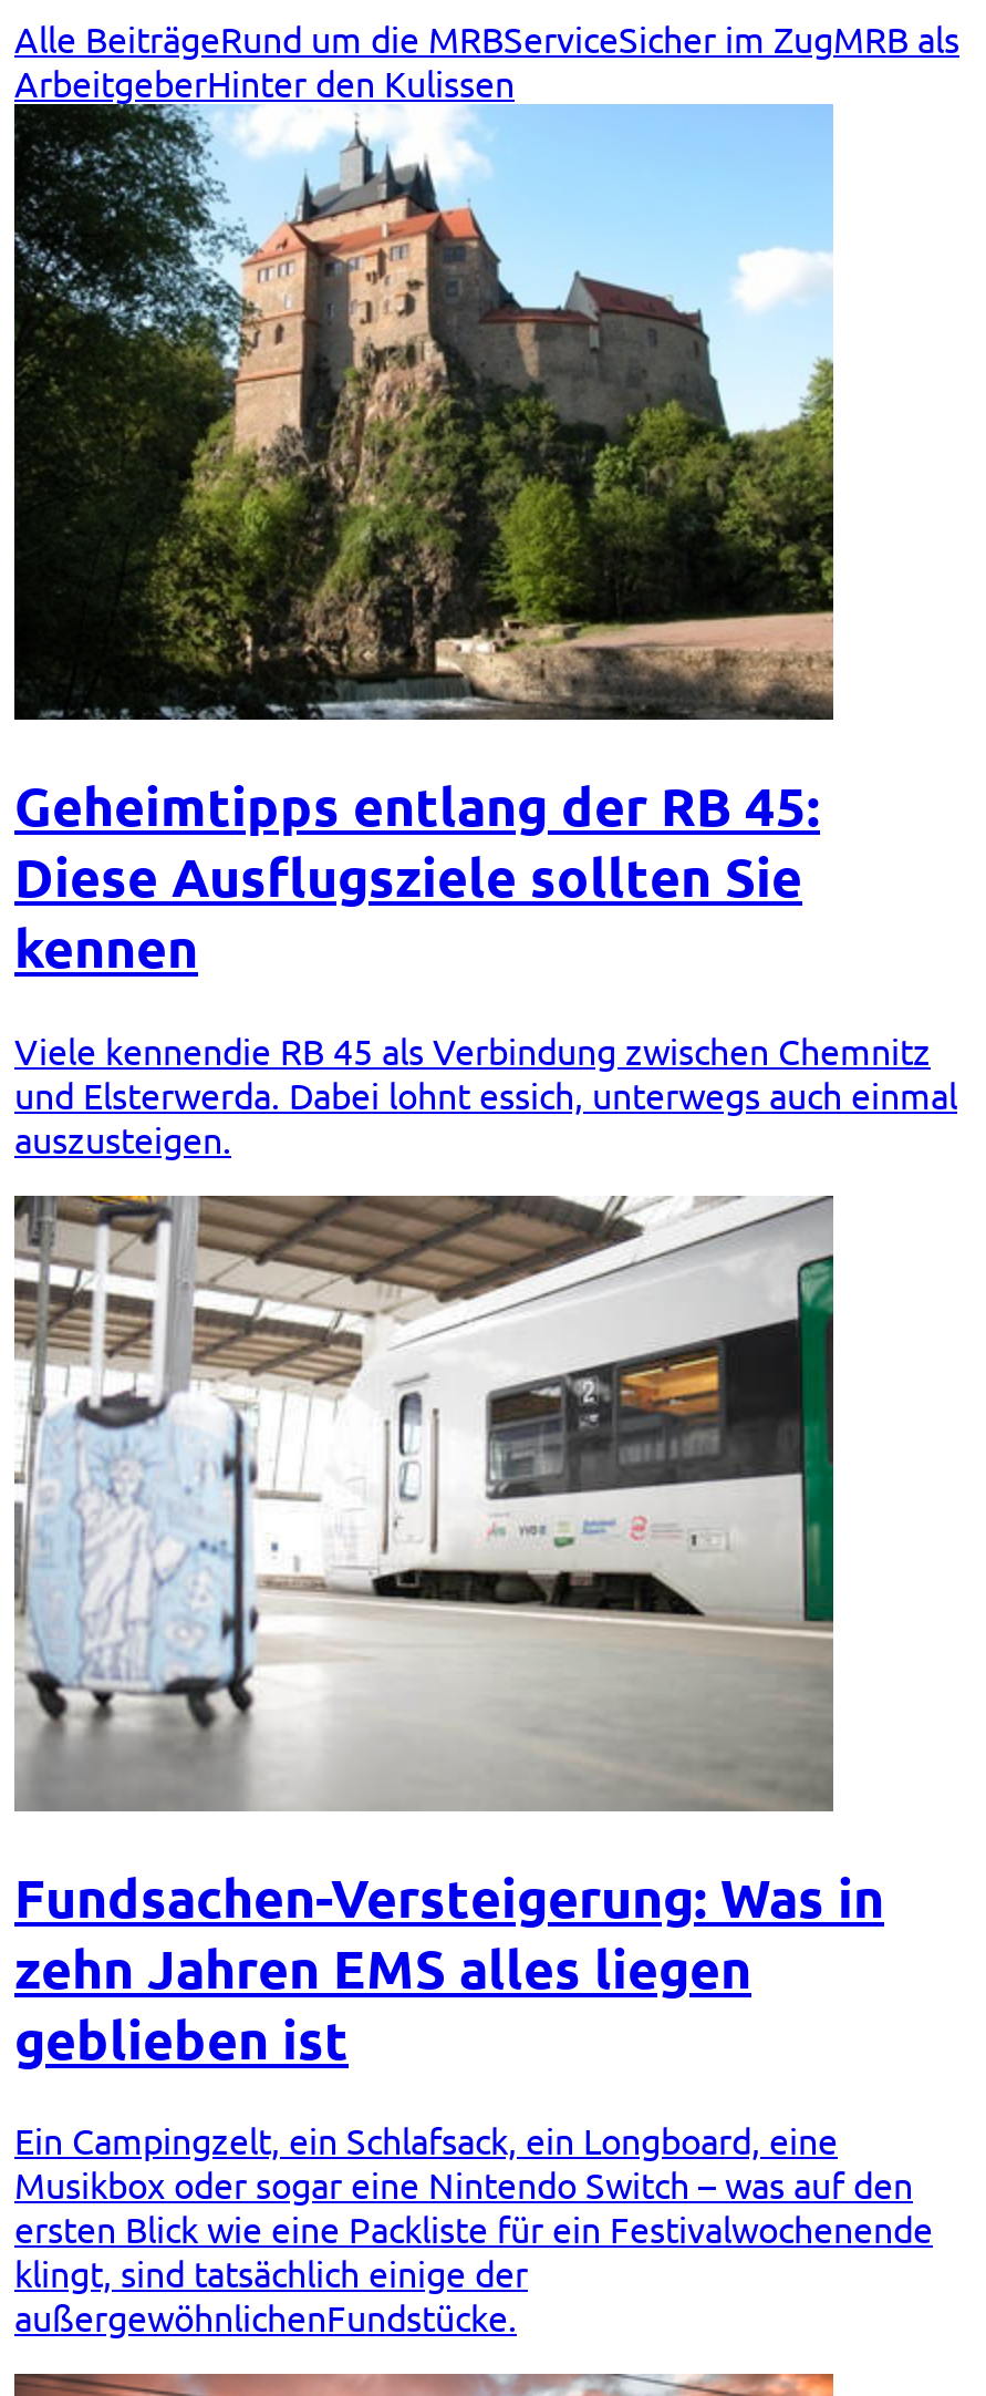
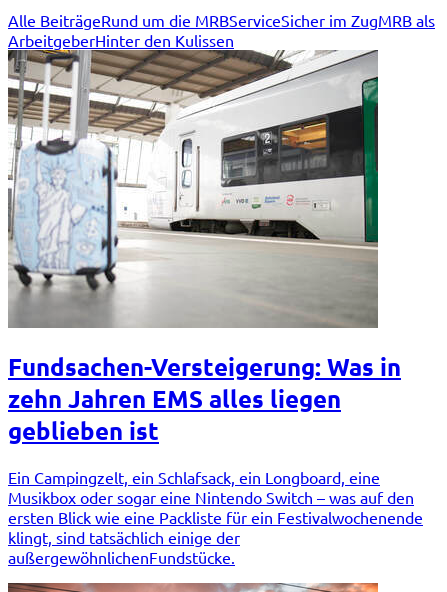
[12,104,957,1159] [image] | Geheimtipps entlang der RB 45: | Diese Ausflugsziele sollten Sie | kennen | Viele kennendie RB 45 als Verbindung zwischen Chemnitz | und Elsterwerda. Dabei lohnt essich, unterwegs auch einmal | auszusteigen. -> none

